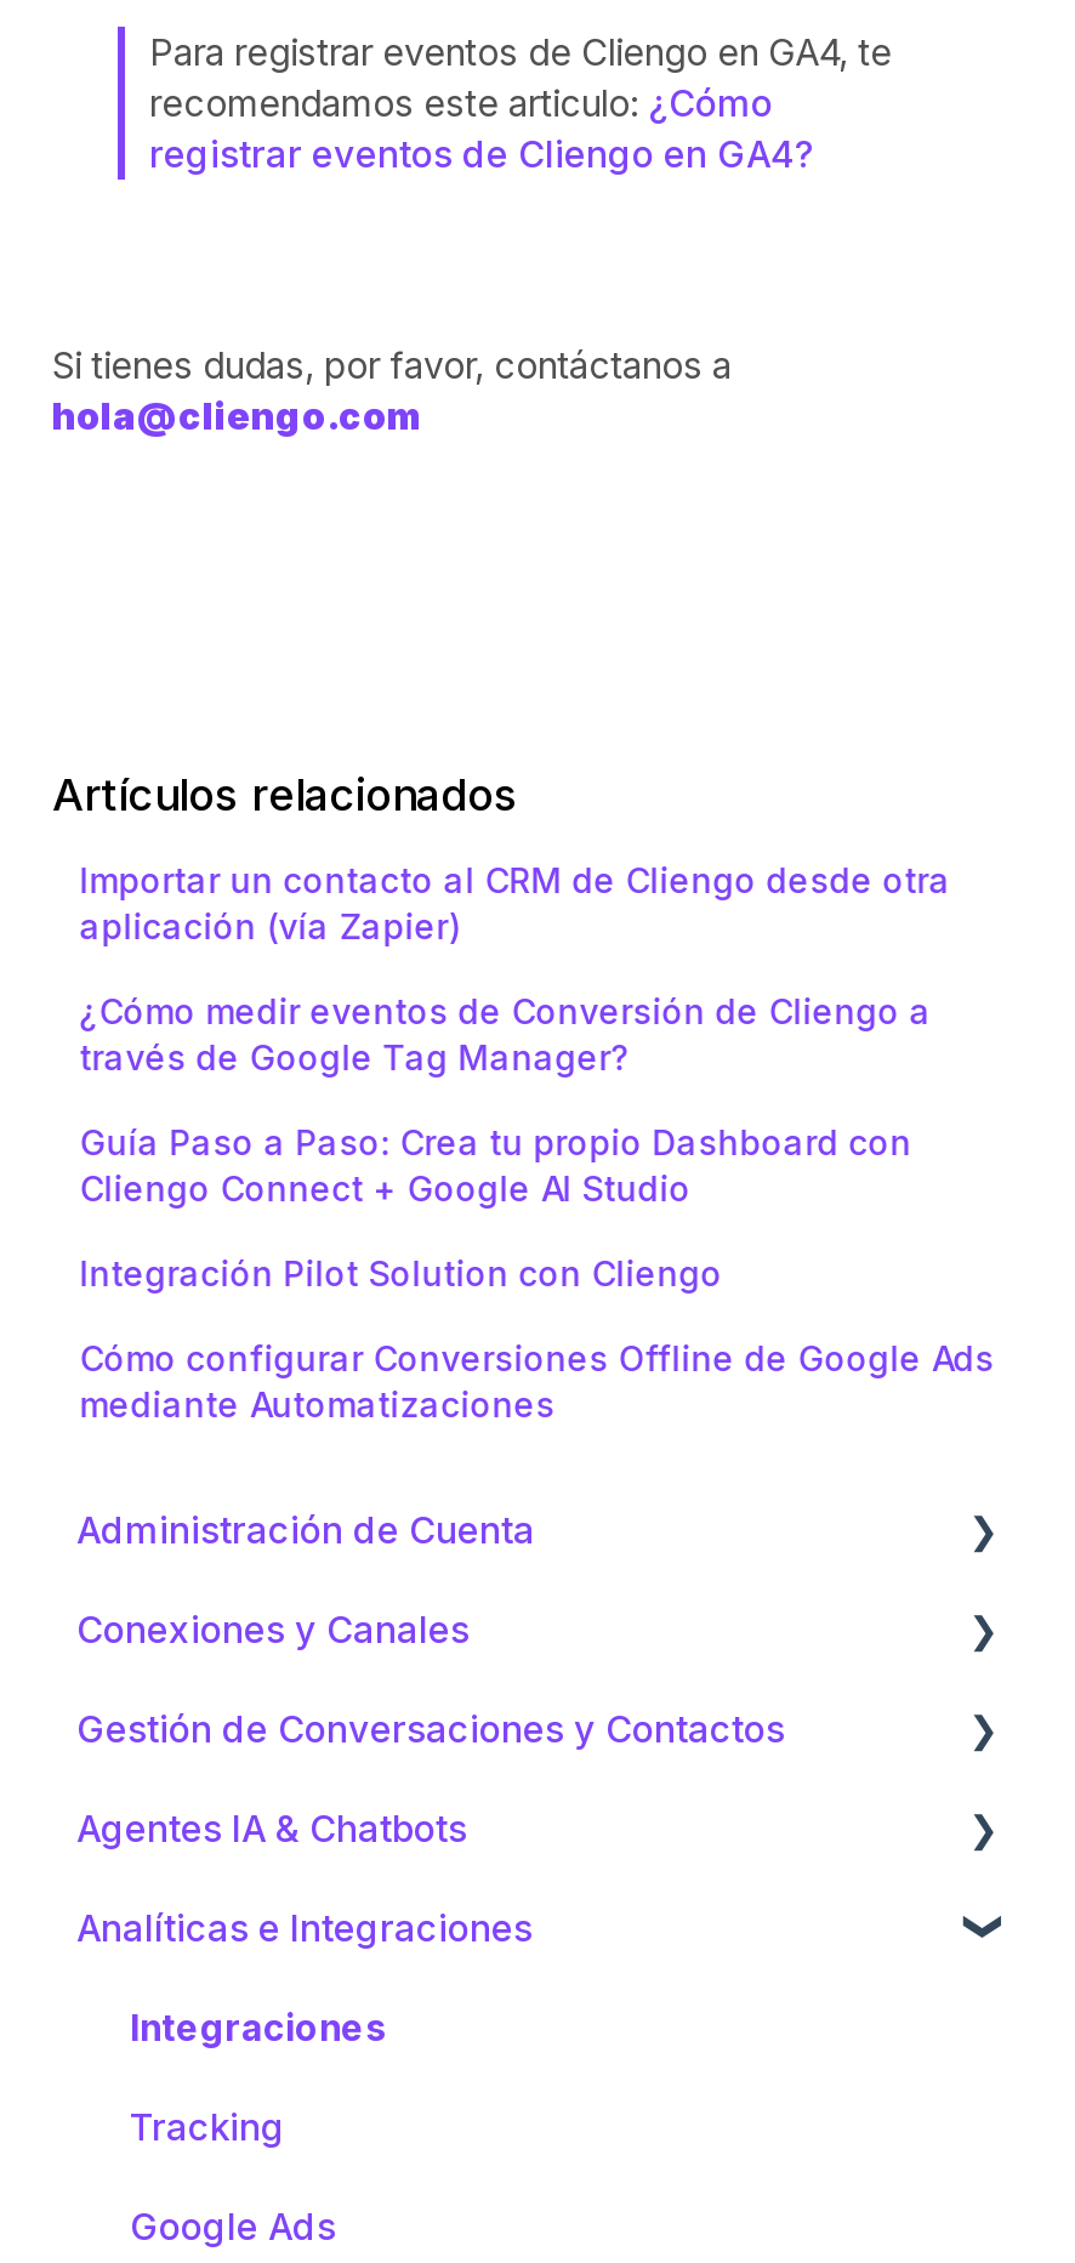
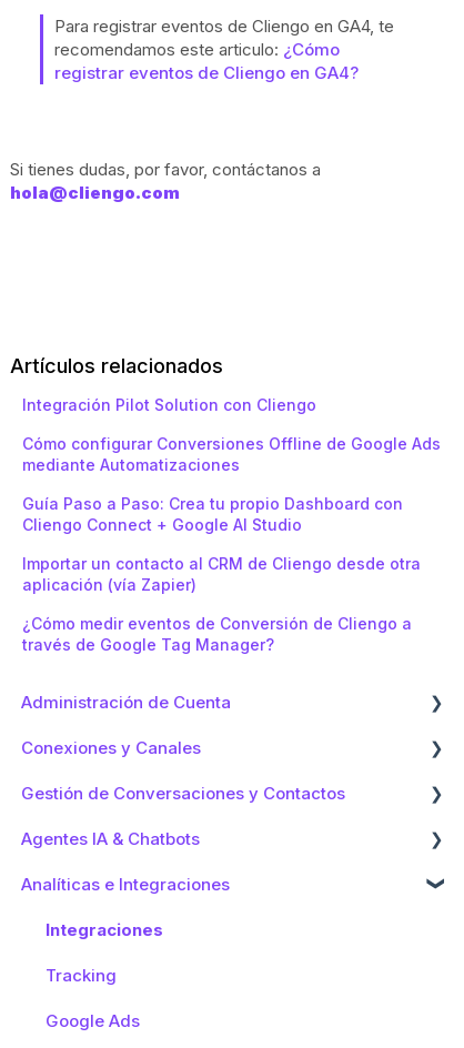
moved [79,858,951,1077] -> [22,554,421,654]: Importar un contacto al CRM de Cliengo desde otra | aplicación (vía Zapier) | ¿Cómo medir eventos de Conversión de Cliengo a | través de Google Tag Manager?
moved [79,1120,994,1424] -> [22,395,441,534]: Integración Pilot Solution con Cliengo | Cómo configurar Conversiones Offline de Google Ads | mediante Automatizaciones | Guía Paso a Paso: Crea tu propio Dashboard con | Cliengo Connect + Google AI Studio

